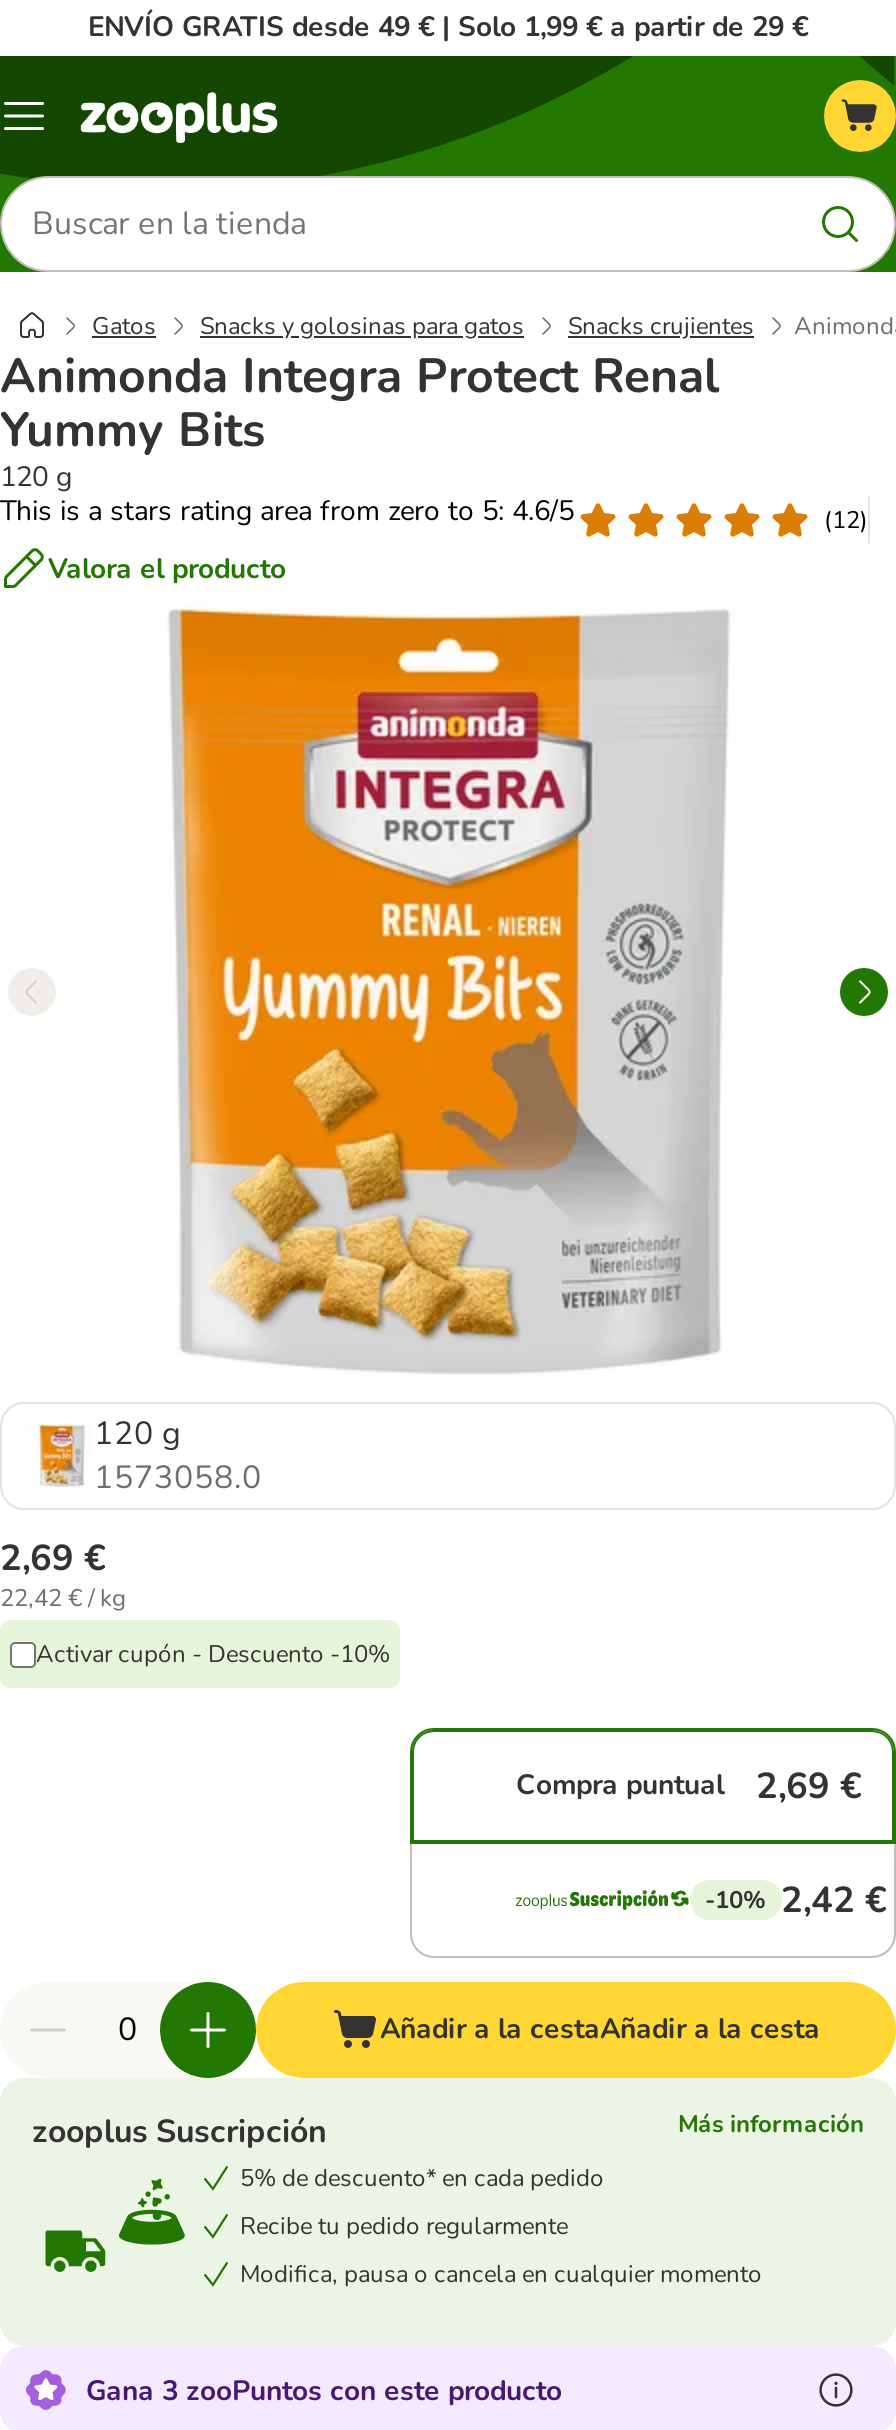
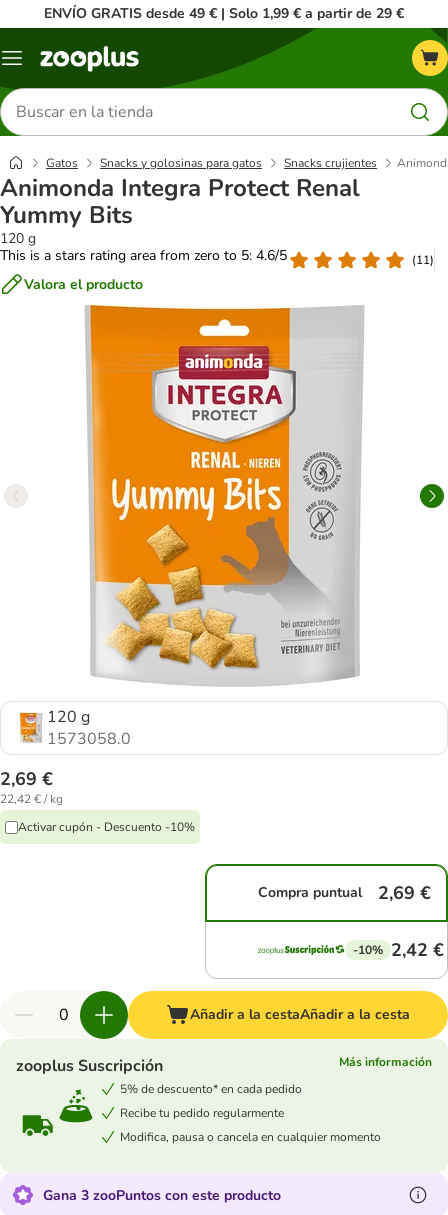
[824,503,868,535] (12) -> [412,251,434,267] (11)

